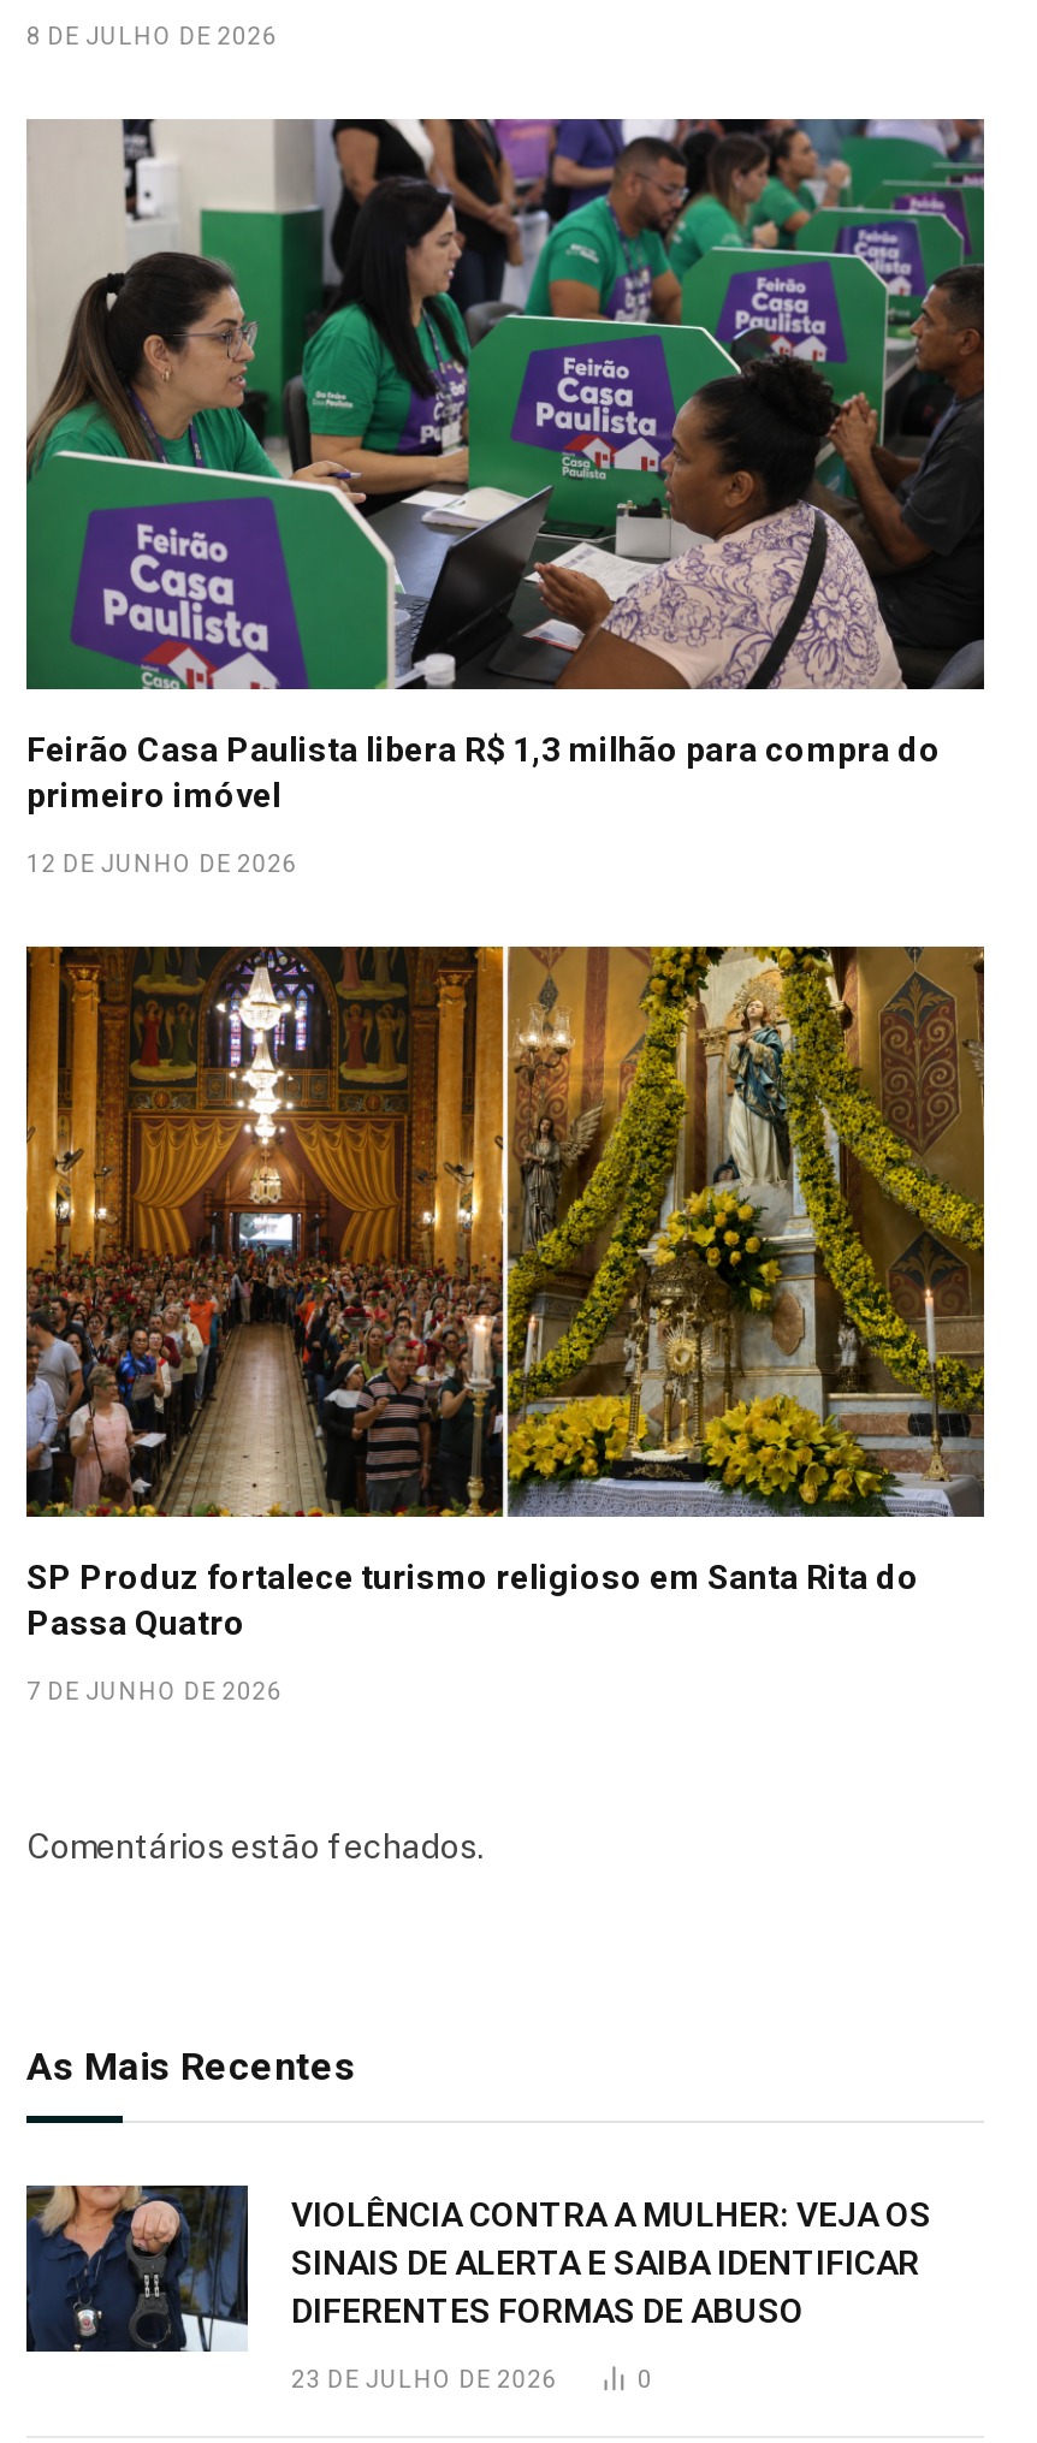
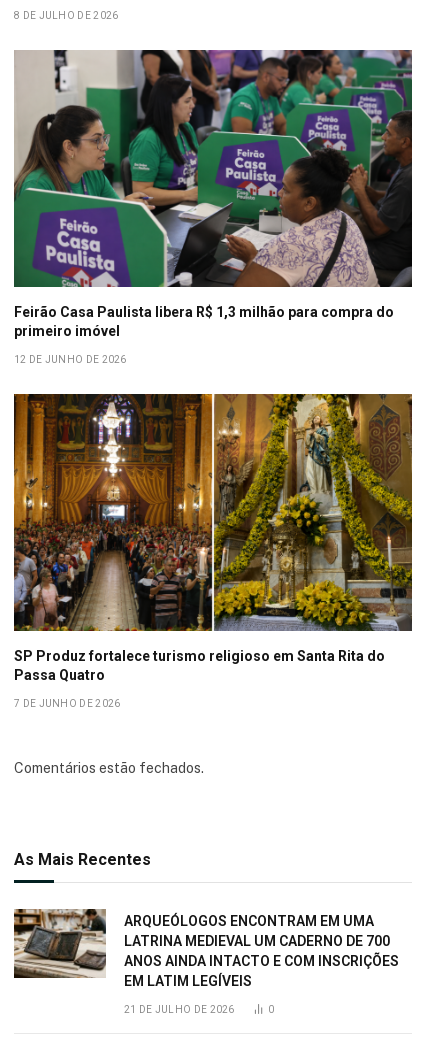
[26,2183,931,2352] [image] | VIOLÊNCIA CONTRA A MULHER: VEJA OS | SINAIS DE ALERTA E SAIBA IDENTIFICAR | DIFERENTES FORMAS DE ABUSO -> [13,908,399,988] [image] | ARQUEÓLOGOS ENCONTRAM EM UMA | LATRINA MEDIEVAL UM CADERNO DE 700 | ANOS AINDA INTACTO E COM INSCRIÇÕES | EM LATIM LEGÍVEIS
[291,2365,557,2391] 23 DE JULHO DE 2026 -> [124,1003,235,1014] 21 DE JULHO DE 2026

